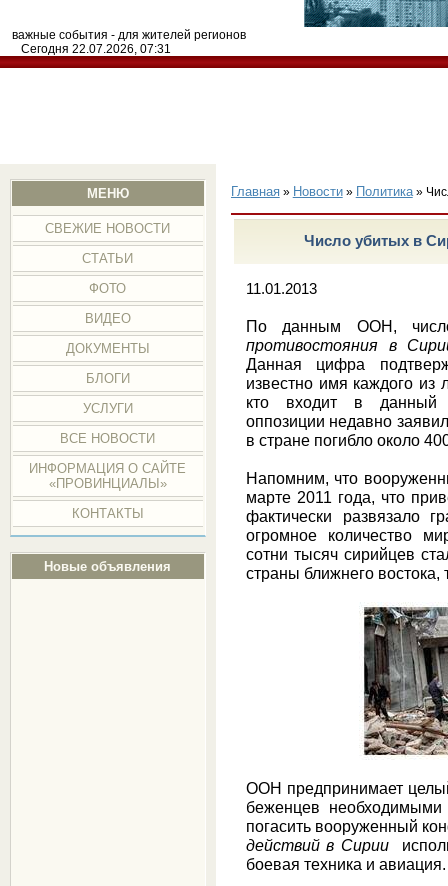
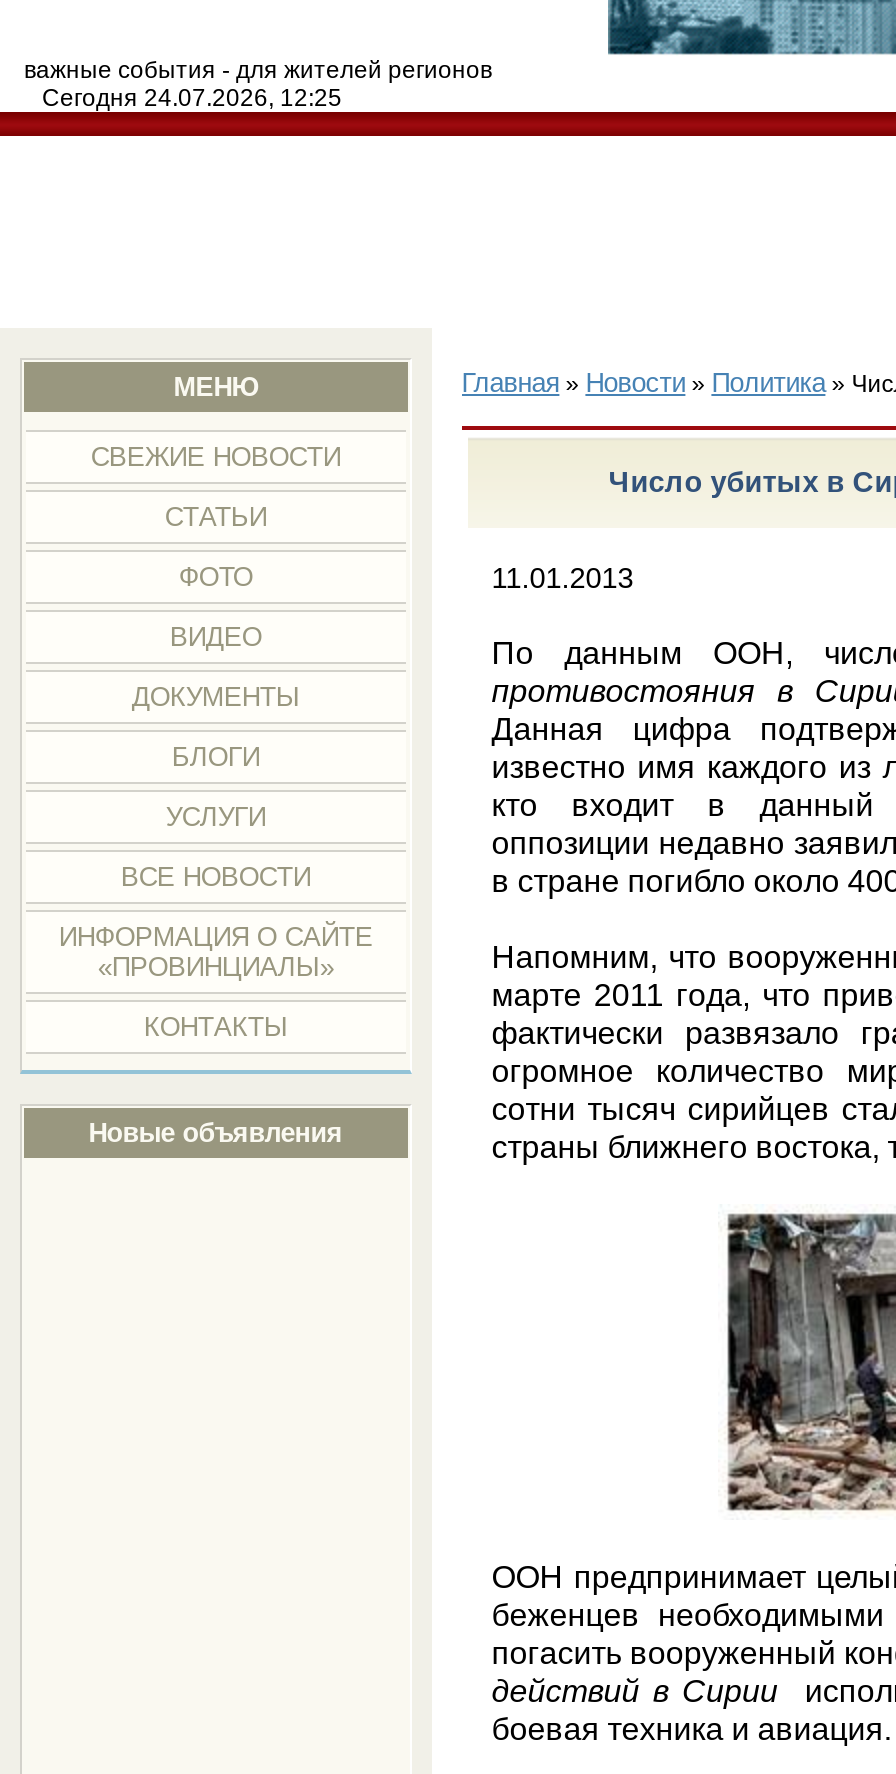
[0,42,171,56] Сегодня 22.07.2026, 07:31 -> [0,84,342,112] Сегодня 24.07.2026, 12:25

